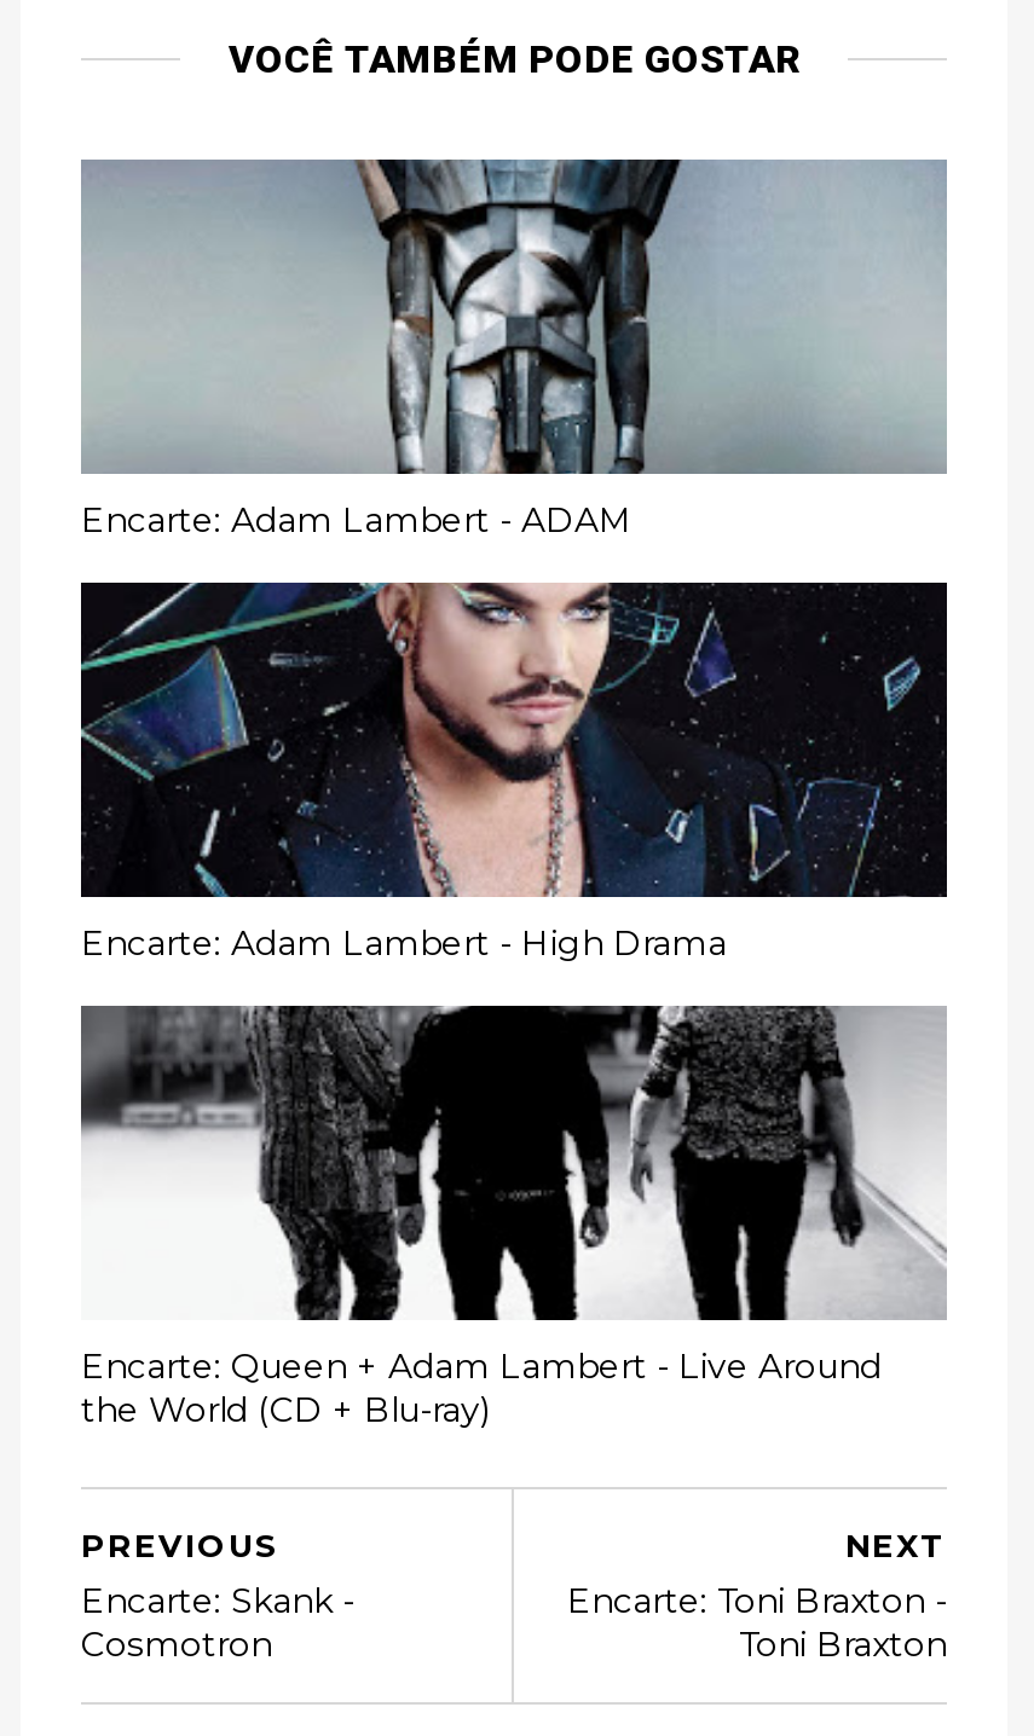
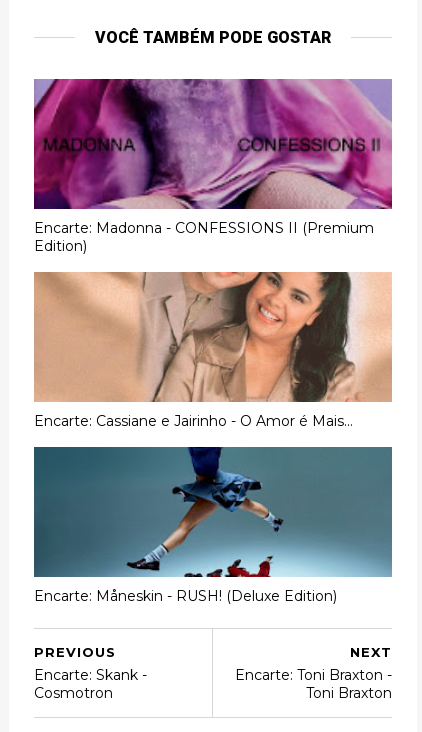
[81,157,947,540] [image] | Encarte: Adam Lambert - ADAM -> [33,78,393,254] [image] | Encarte: Madonna - CONFESSIONS II (Premium | Edition)
[79,580,949,964] [image] | Encarte: Adam Lambert - High Drama -> [34,254,393,429] [image] | Encarte: Cassiane e Jairinho - O Amor é Mais...
[79,1006,947,1430] [image] | Encarte: Queen + Adam Lambert - Live Around | the World (CD + Blu-ray) -> [33,430,393,604] [image] | Encarte: Måneskin - RUSH! (Deluxe Edition)

